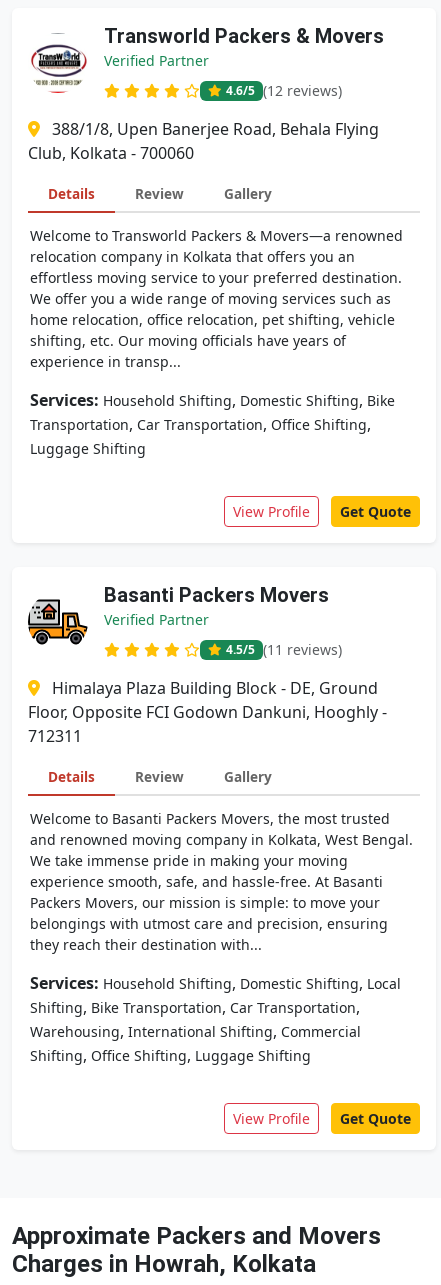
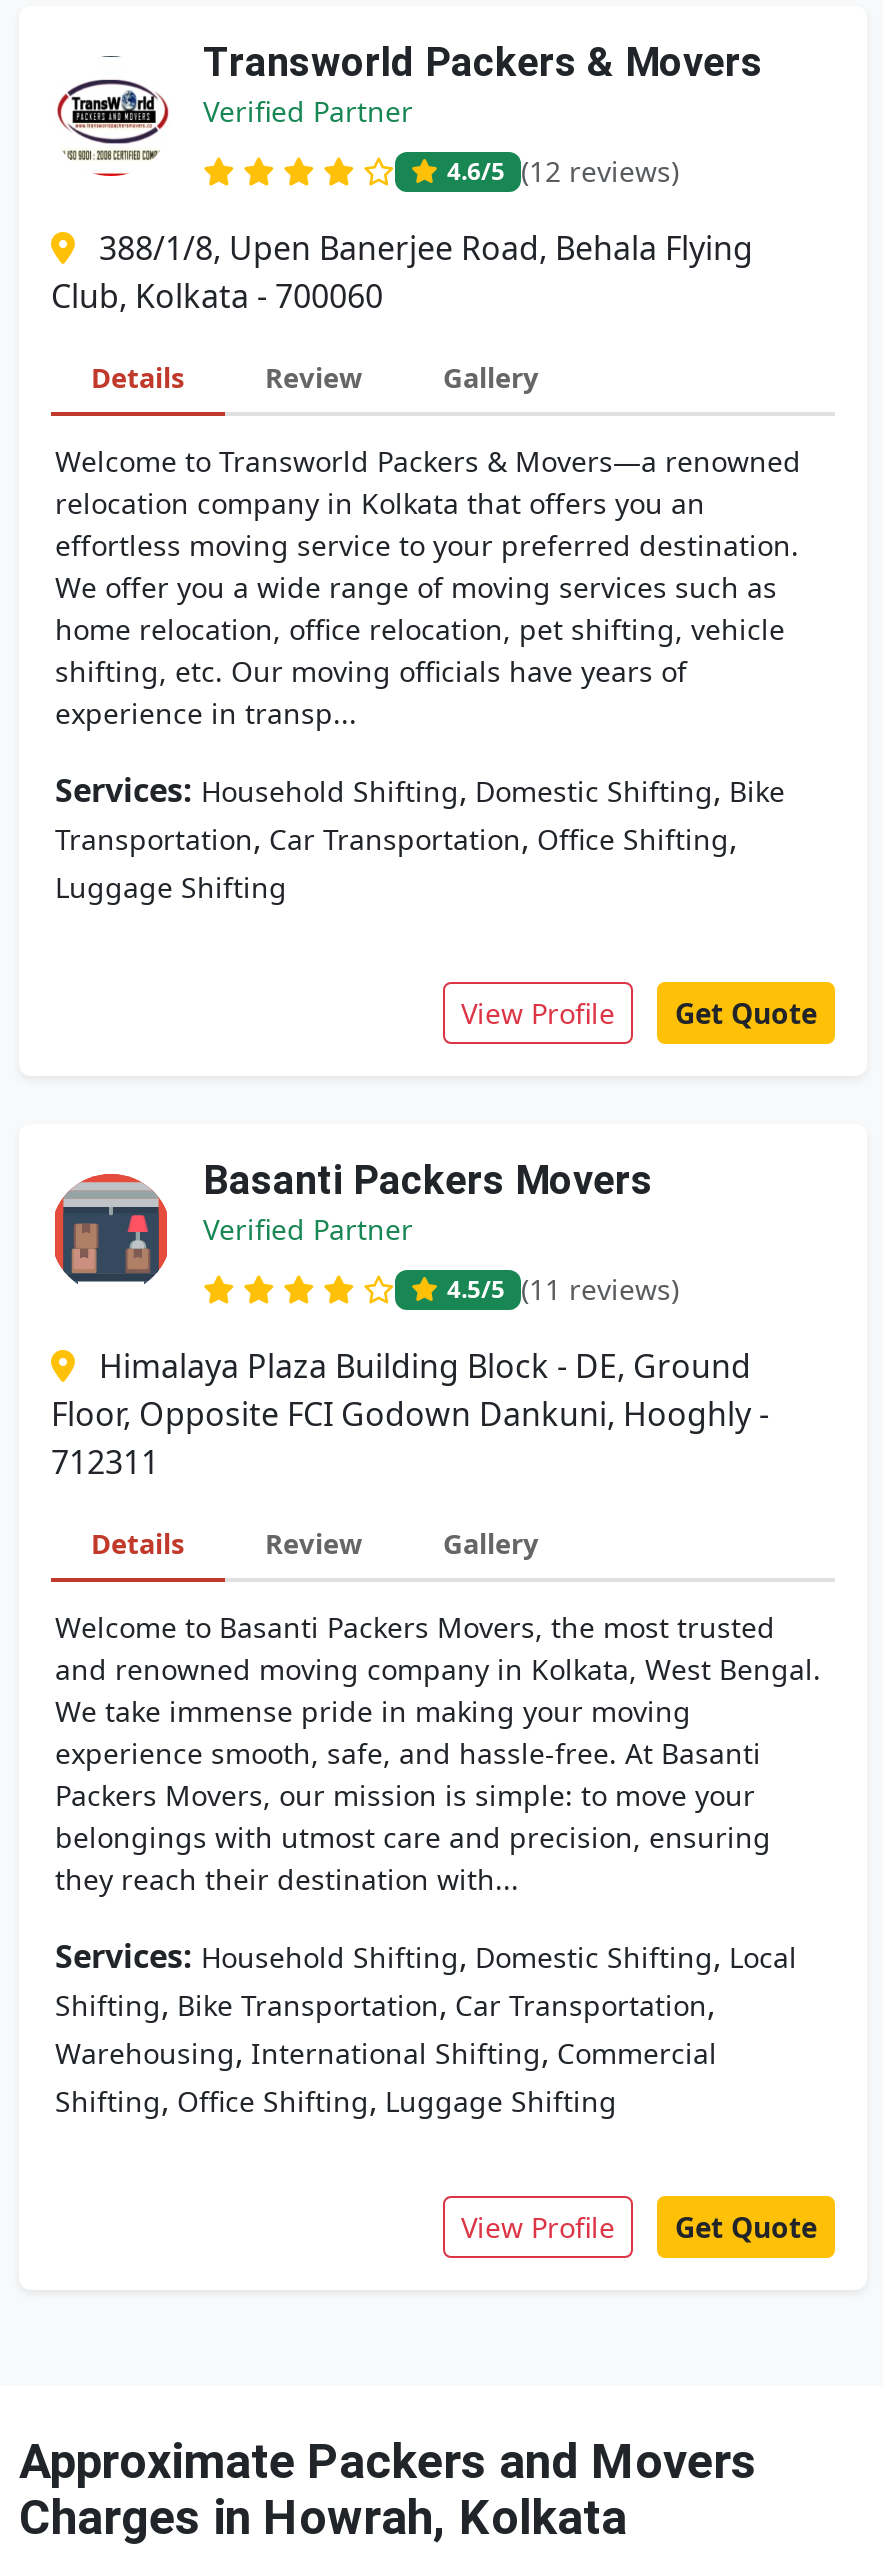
[27,592,89,646] [image] -> [51,1172,169,1284] [image]

